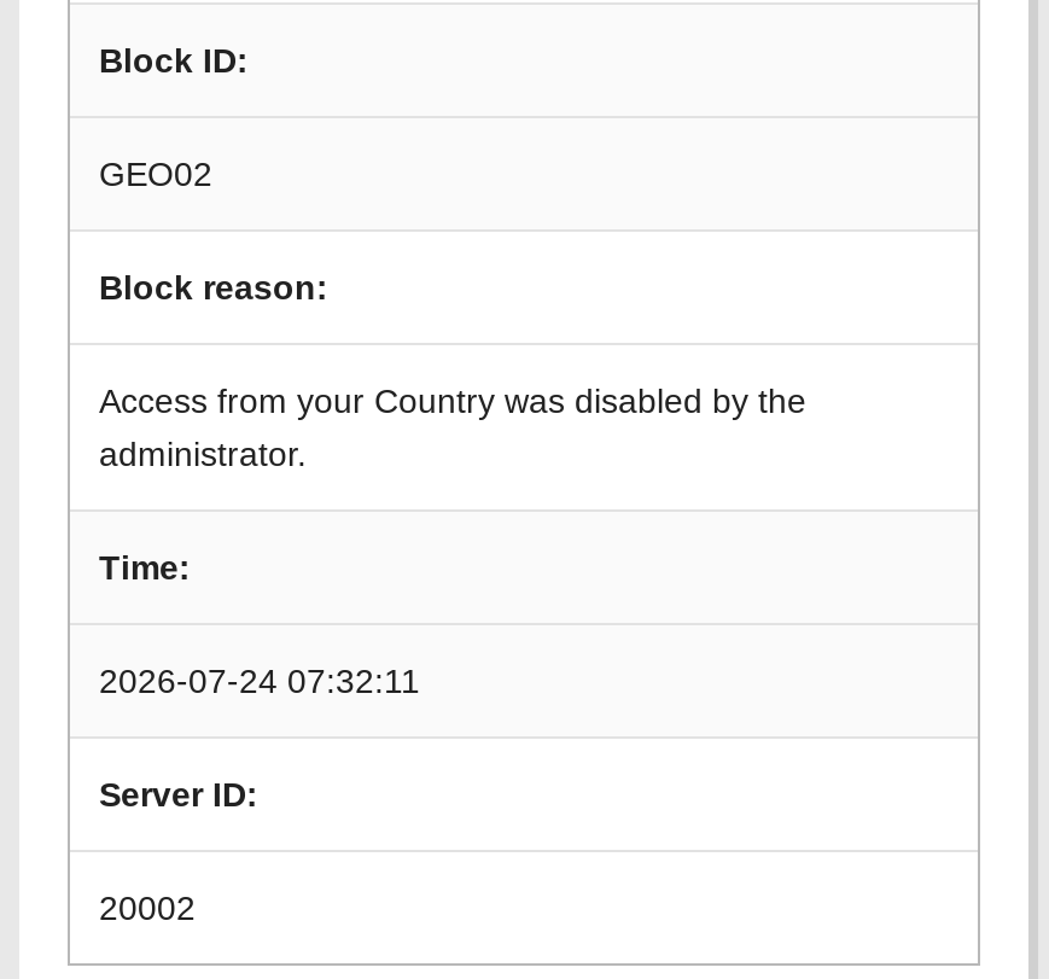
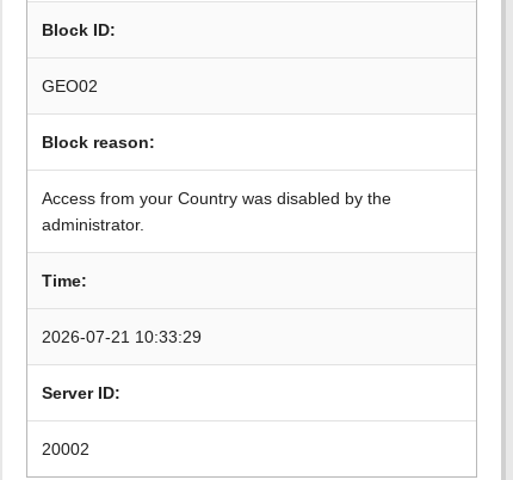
[99,662,420,700] 2026-07-24 07:32:11 -> [42,327,202,346] 2026-07-21 10:33:29

